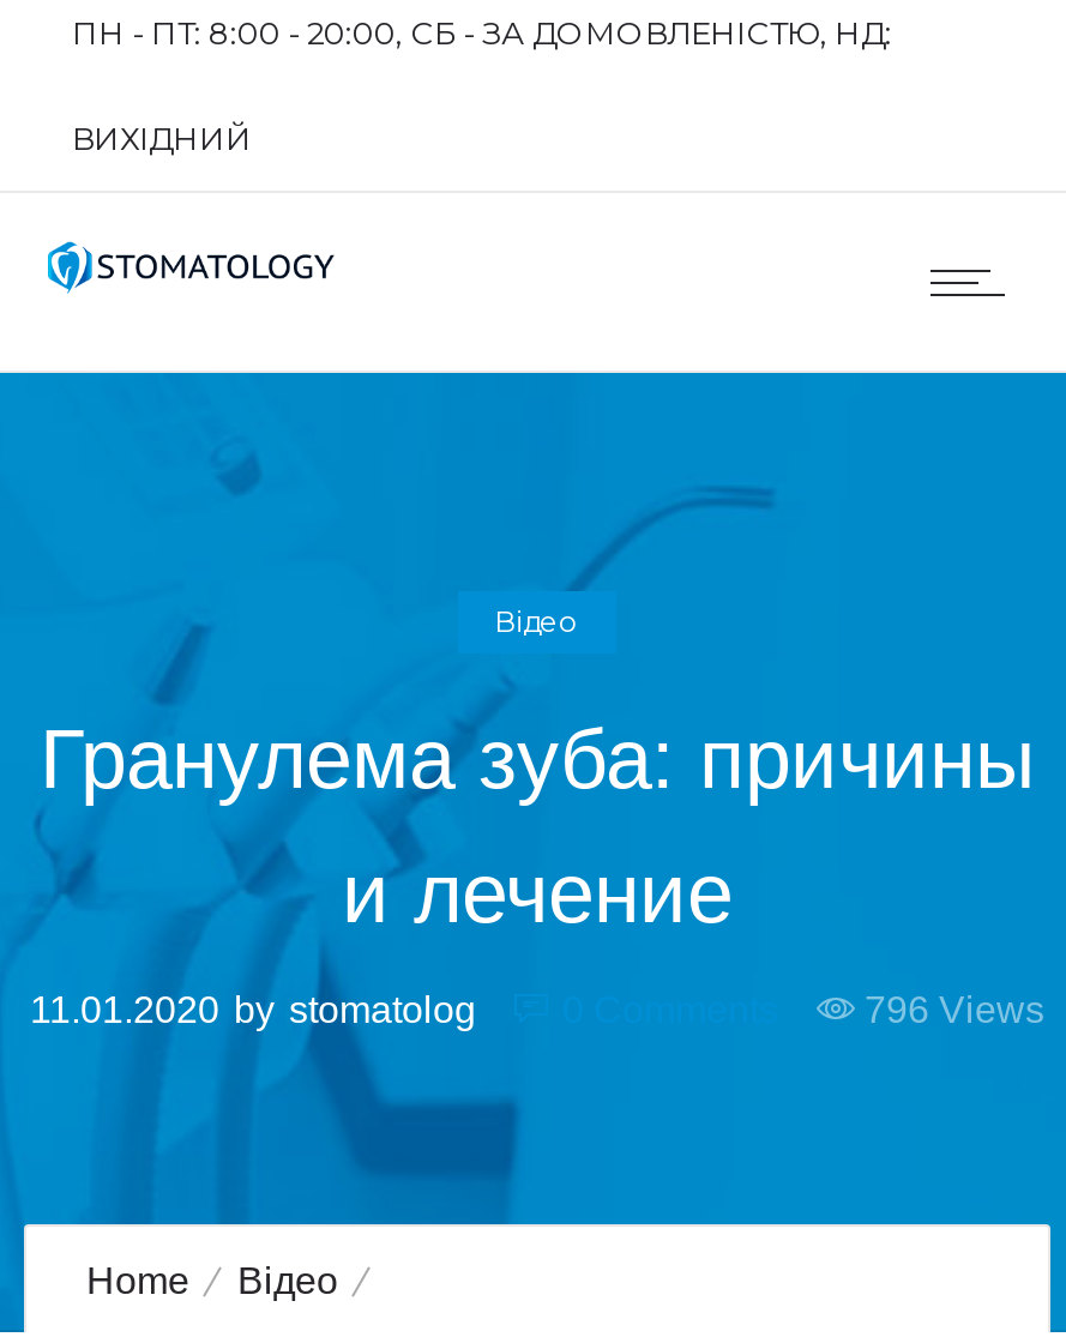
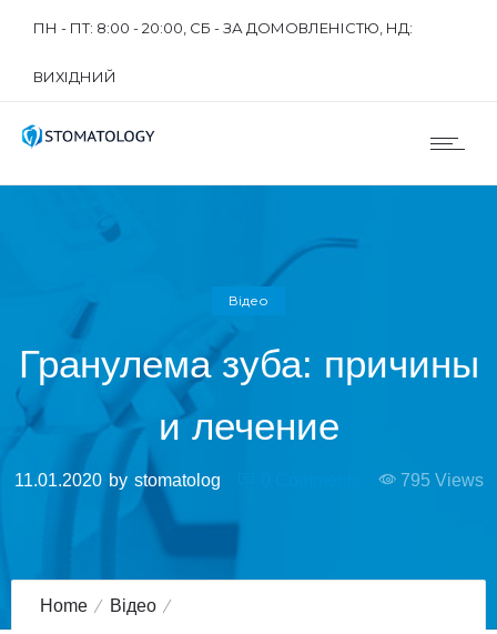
[865,988,1044,1029] 796 Views -> [400,470,483,489] 795 Views

